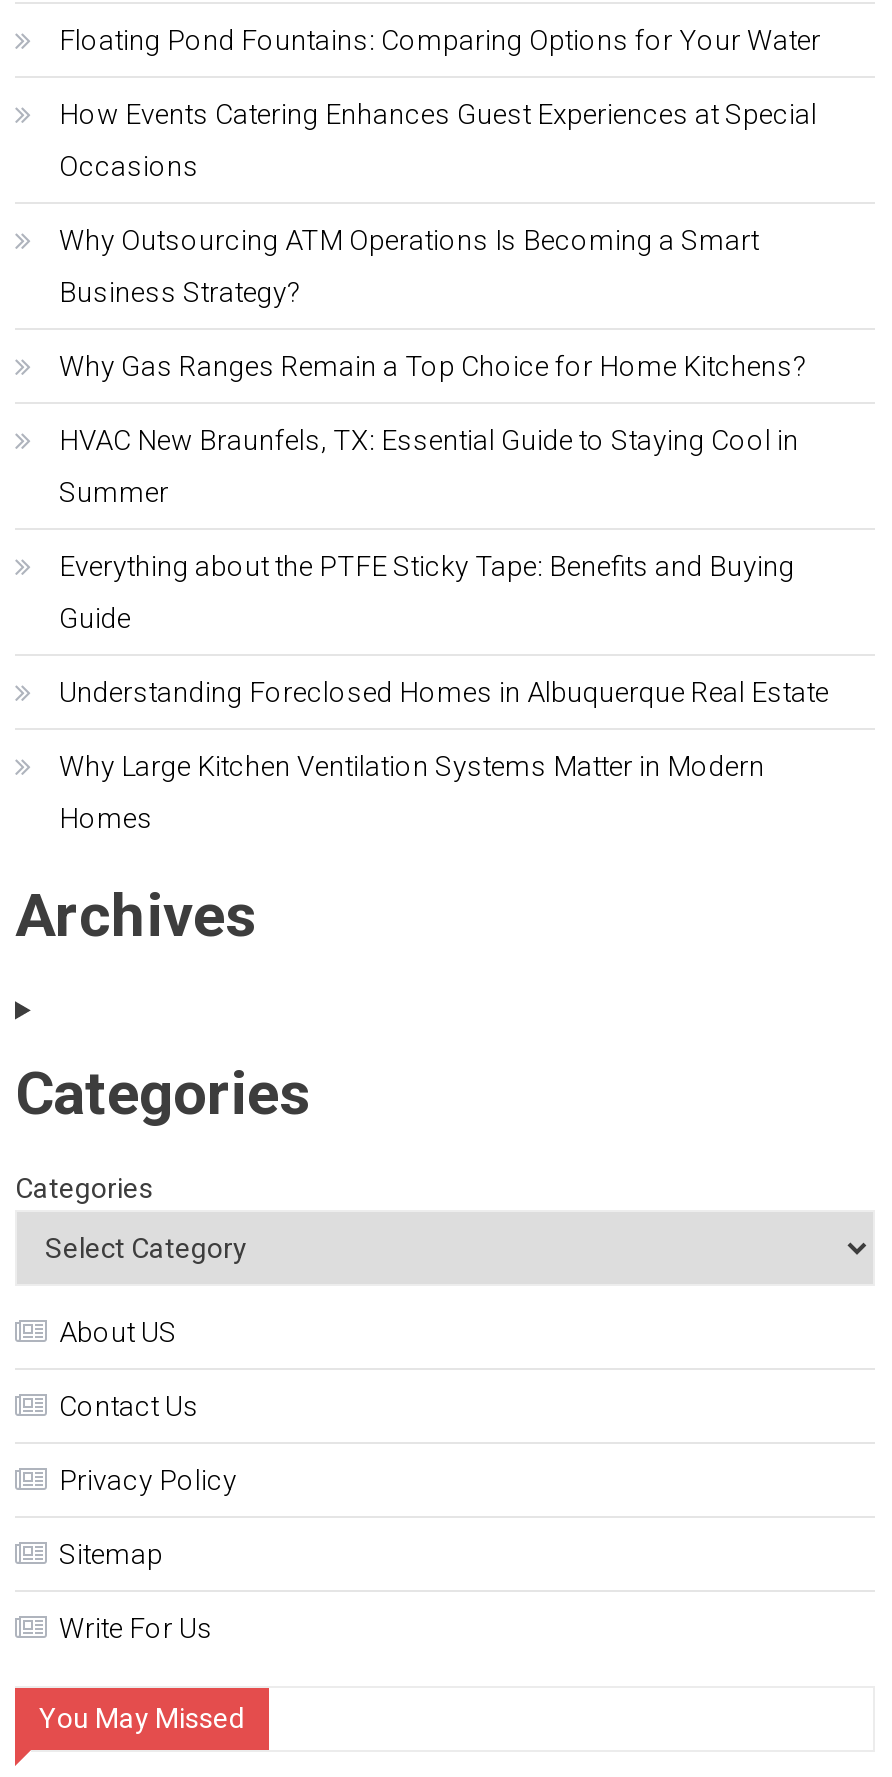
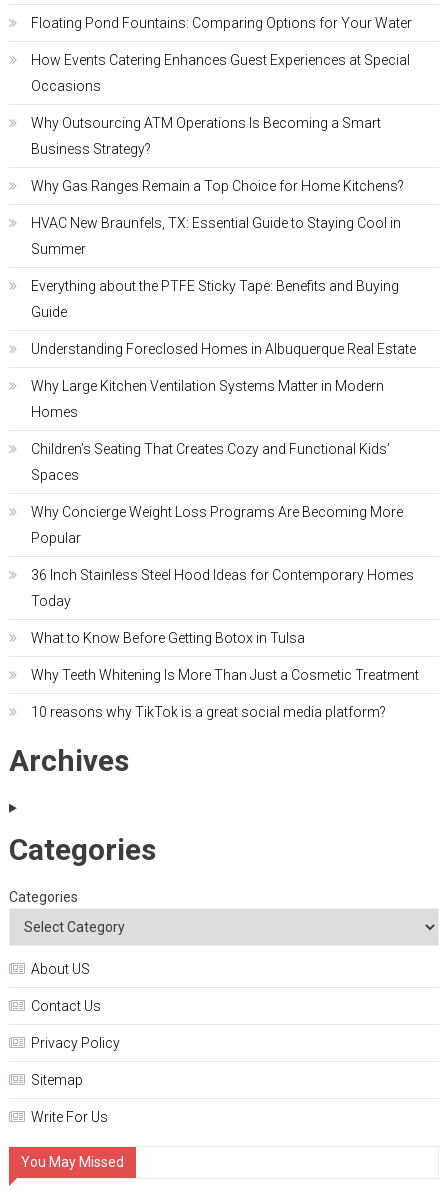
none -> [31,441,419,720] Children’s Seating That Creates Cozy and Functional Kids’ | Spaces | Why Concierge Weight Loss Programs Are Becoming More | Popular | 36 Inch Stainless Steel Hood Ideas for Contemporary Homes | Today | What to Know Before Getting Botox in Tulsa | Why Teeth Whitening Is More Than Just a Cosmetic Treatment | 10 reasons why TikTok is a great social media platform?

